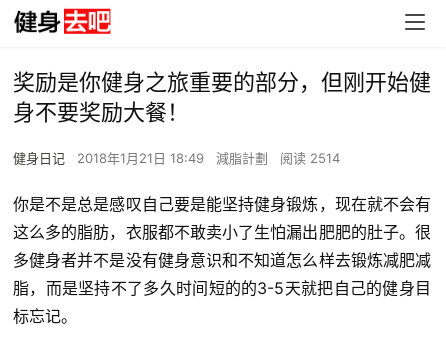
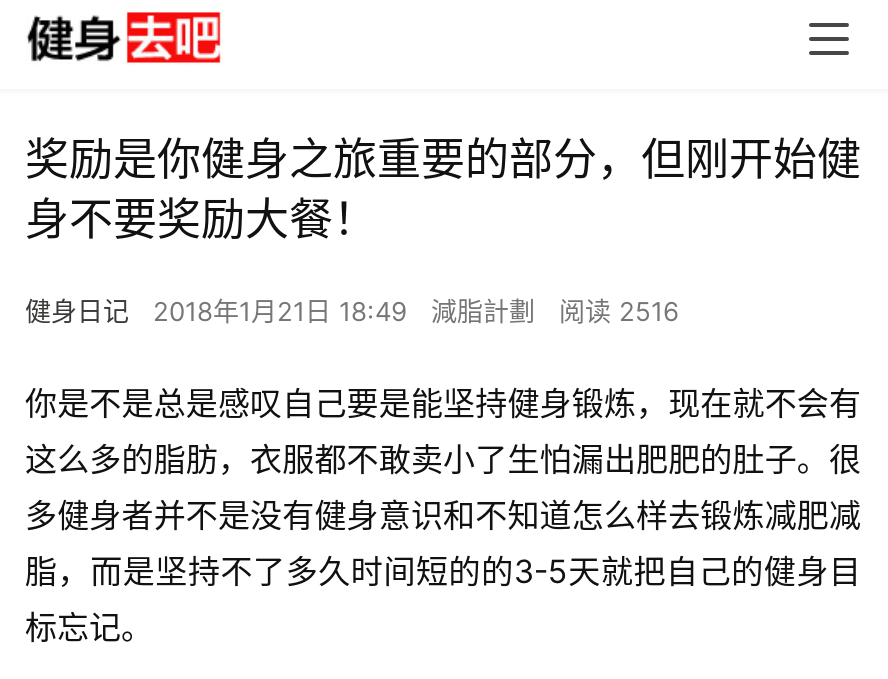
[13,150,340,166] 健身日记 2018年1月21日 18:49 減脂計劃 阅读 2514 -> [25,295,679,327] 健身日记 2018年1月21日 18:49 減脂計劃 阅读 2516

